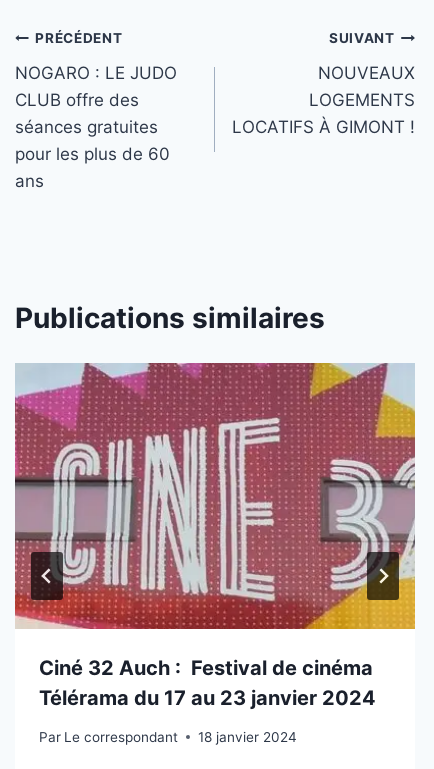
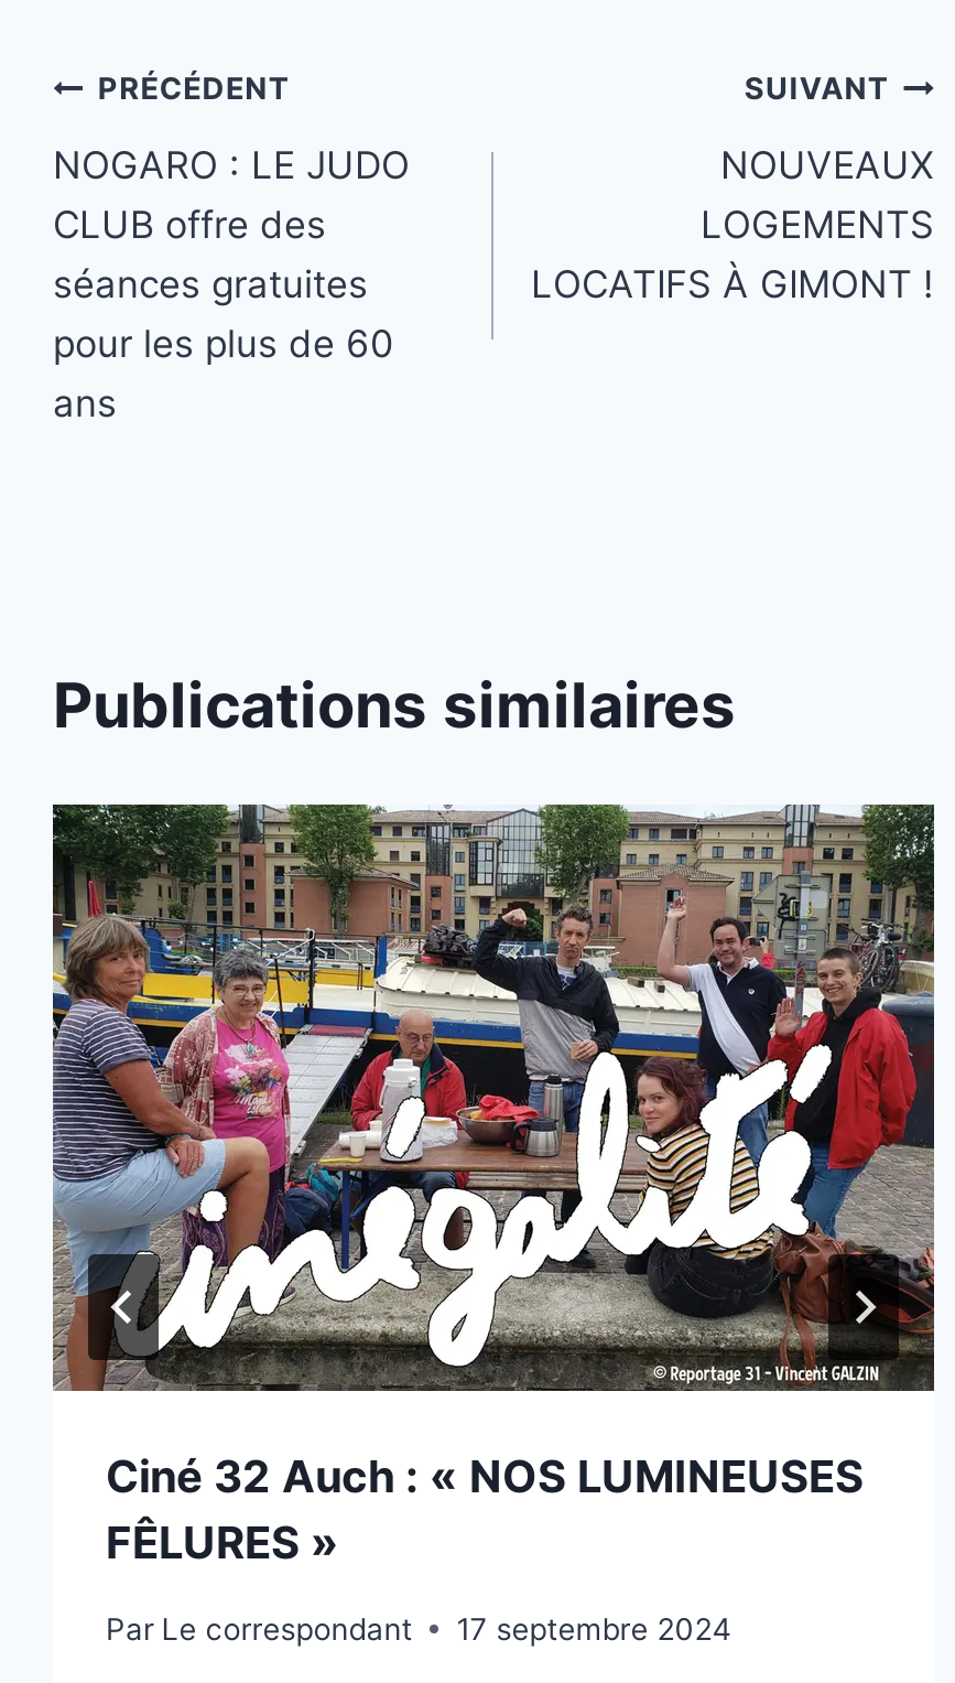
[14,362,416,710] [image] | Ciné 32 Auch : Festival de cinéma | Télérama du 17 au 23 janvier 2024 -> [51,802,936,1570] [image] | Ciné 32 Auch : « NOS LUMINEUSES | FÊLURES »
[39,729,297,745] Par Le correspondant 18 janvier 2024 -> [106,1611,732,1646] Par Le correspondant 17 septembre 2024

